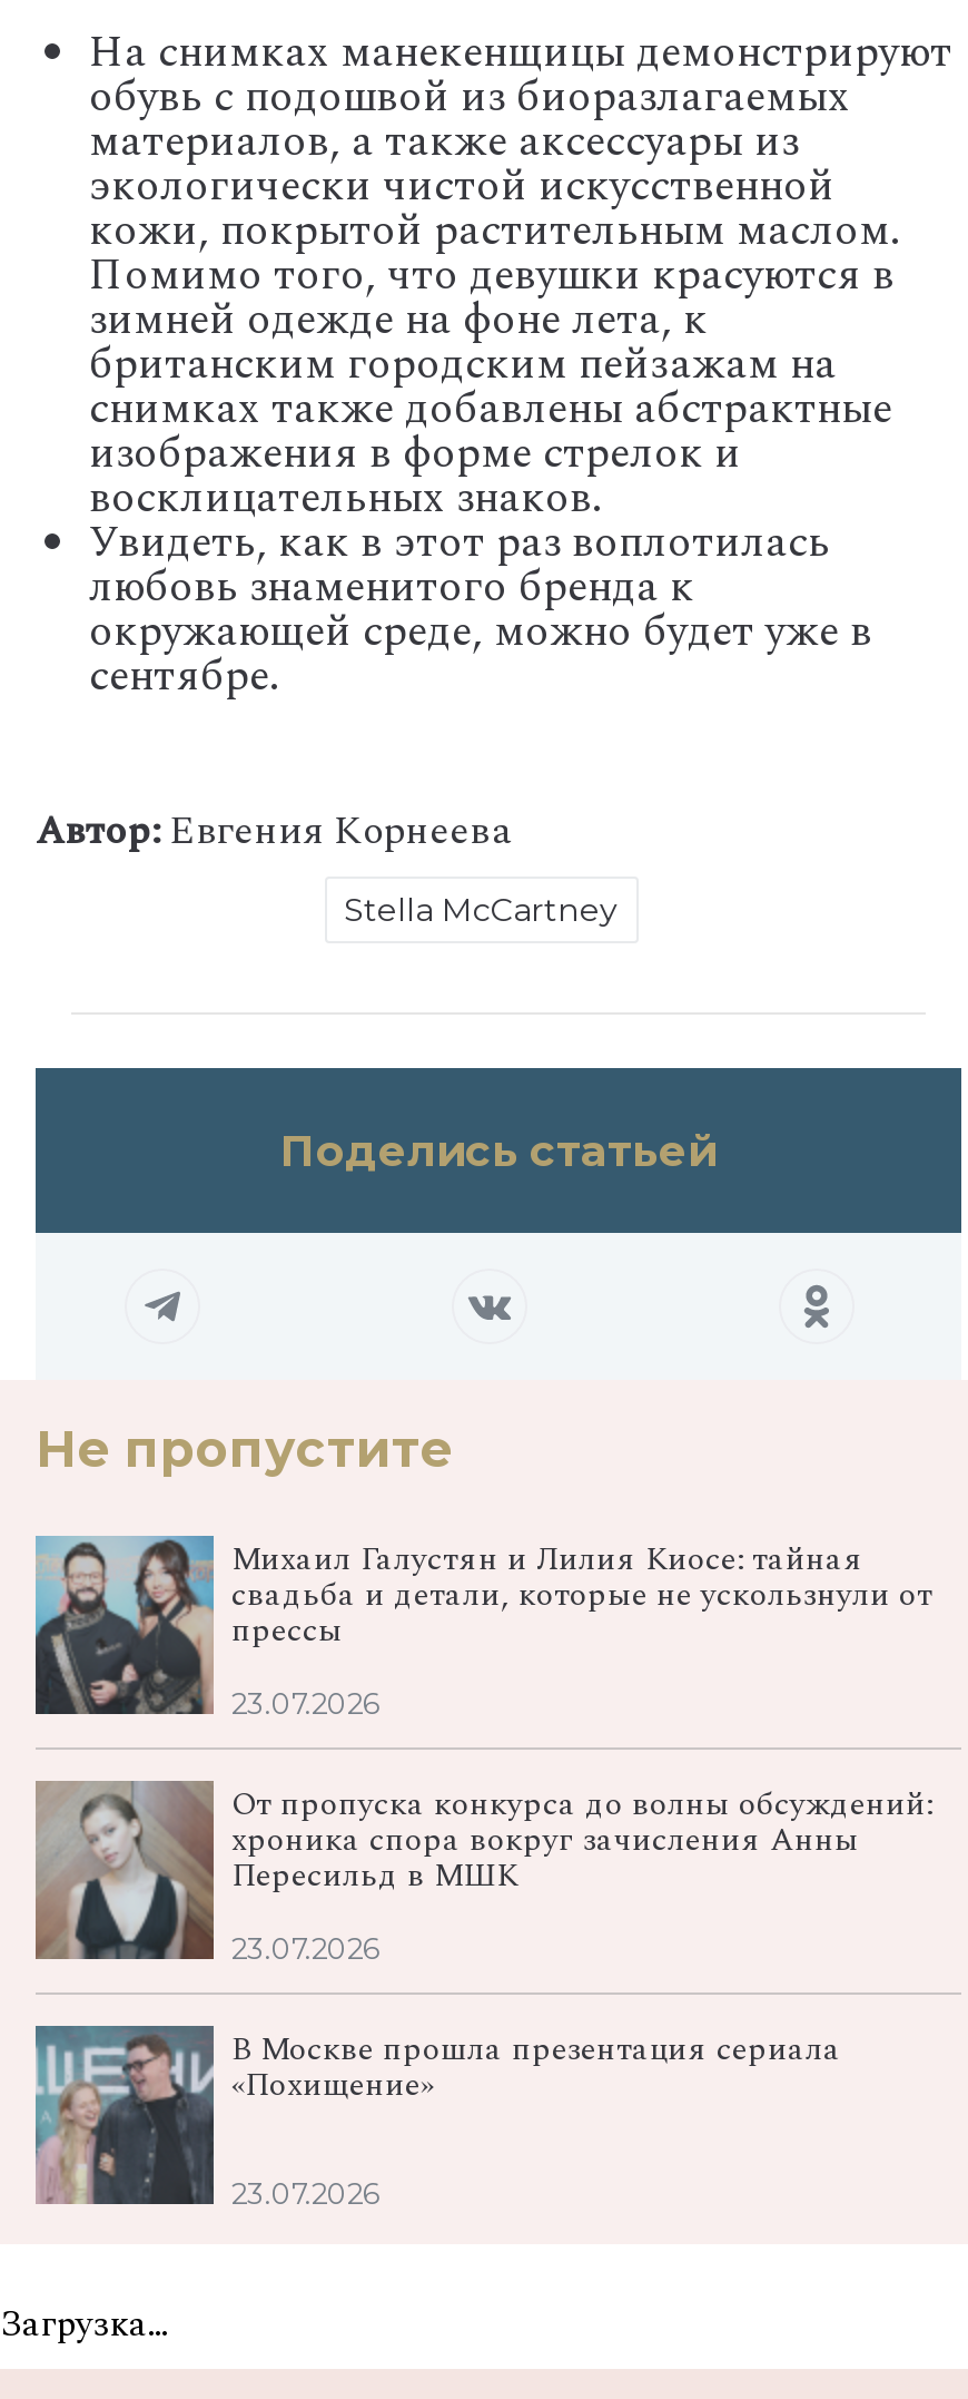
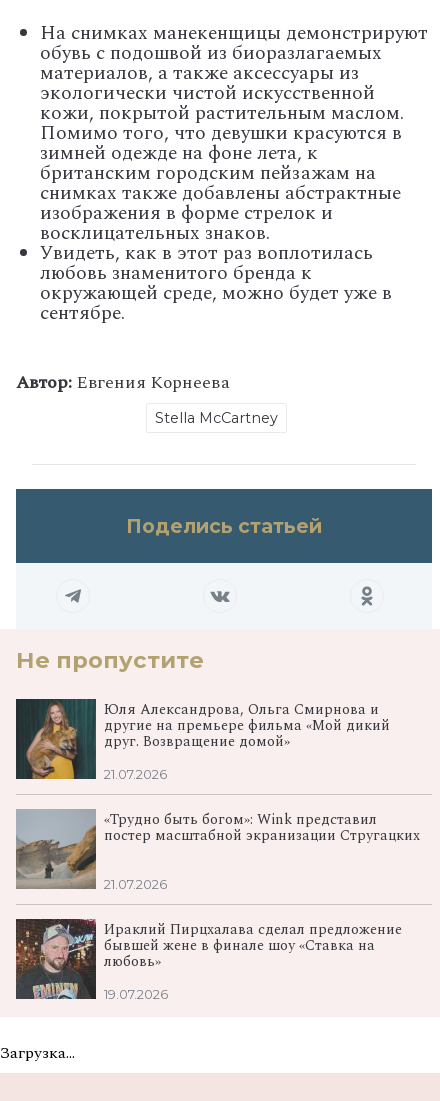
[33,1534,932,1716] [image] | Михаил Галустян и Лилия Киосе: тайная | свадьба и детали, которые не ускользнули от | прессы -> [15,698,390,780] [image] | Юля Александрова, Ольга Смирнова и | другие на премьере фильма «Мой дикий | друг. Возвращение домой»
[231,1688,381,1722] 23.07.2026 -> [104,767,167,782] 21.07.2026
[36,1781,932,1961] [image] | От пропуска конкурса до волны обсуждений: | хроника спора вокруг зачисления Анны | Пересильд в МШК -> [16,809,420,890] [image] | «Трудно быть богом»: Wink представил | постер масштабной экранизации Стругацких
[231,1933,381,1967] 23.07.2026 -> [104,877,167,892] 21.07.2026
[33,2024,841,2204] [image] | В Москве прошла презентация сериала | «Похищение» -> [15,918,402,1000] [image] | Ираклий Пирцхалава сделал предложение | бывшей жене в финале шоу «Ставка на | любовь»
[231,2178,381,2212] 23.07.2026 -> [104,987,168,1002] 19.07.2026

